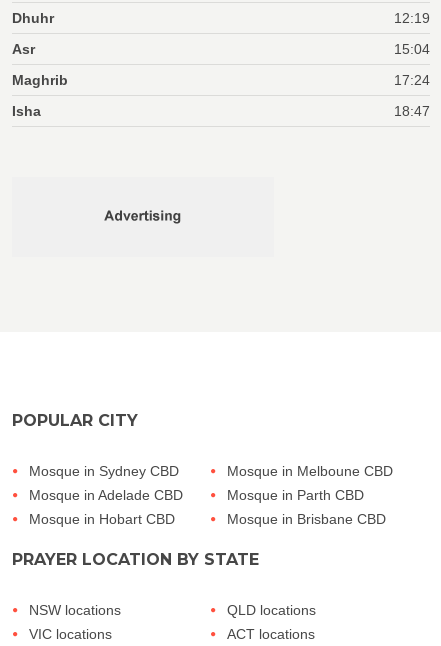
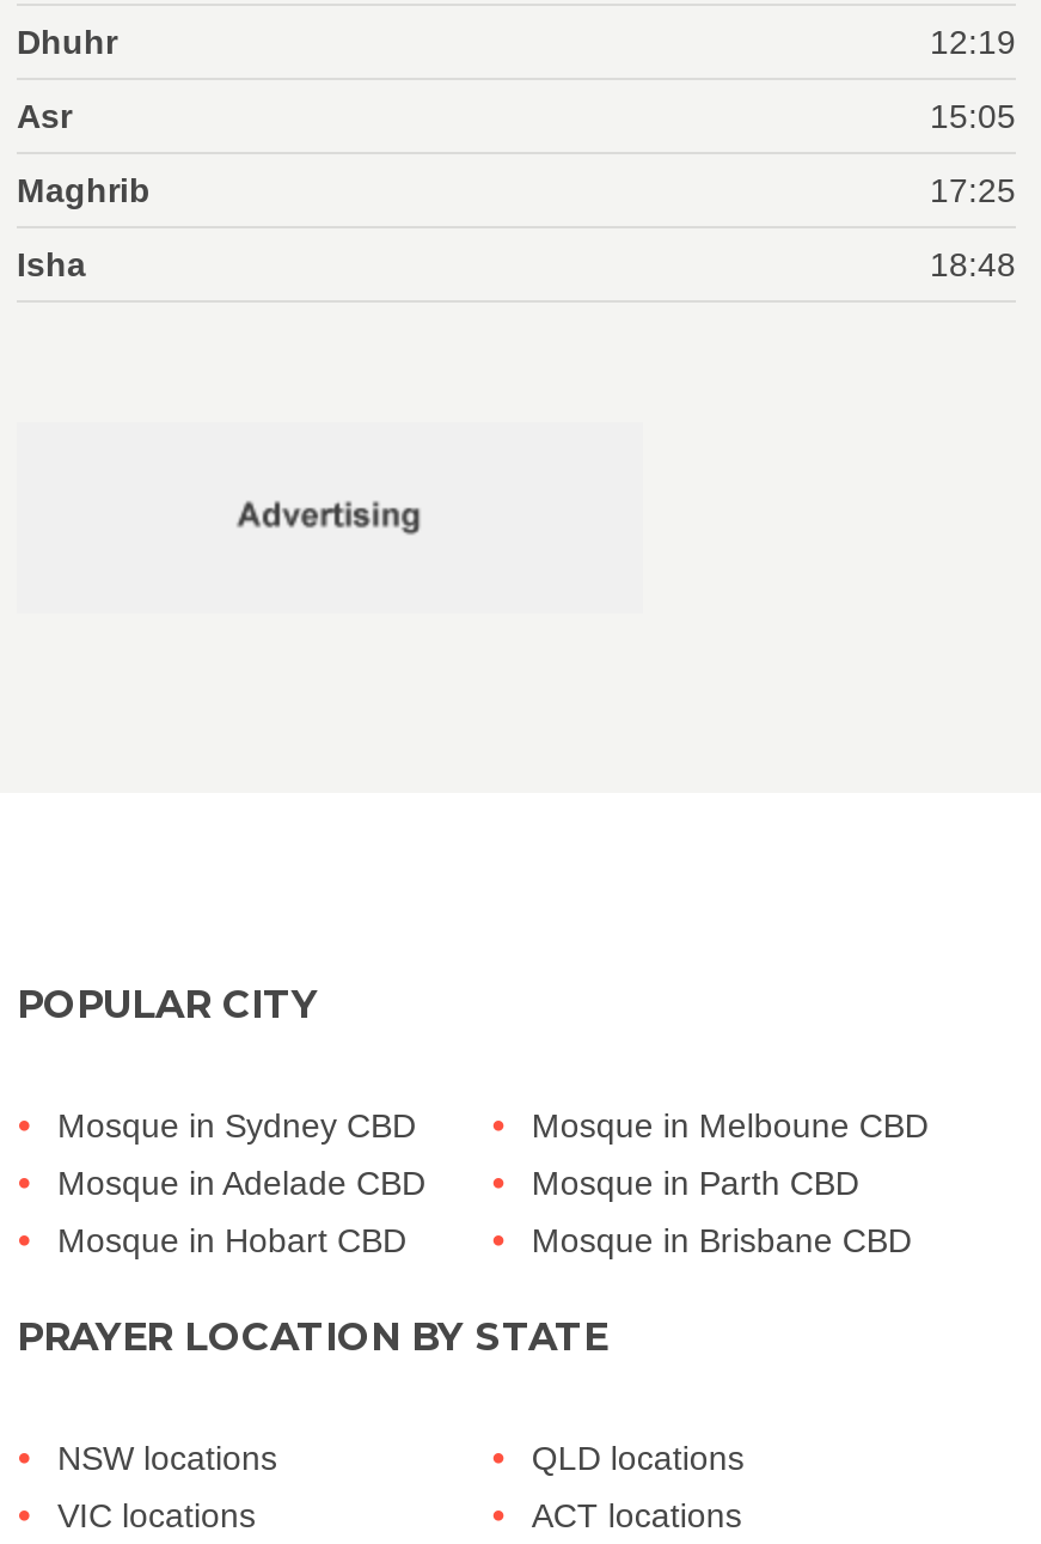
[394,41,430,57] 15:04 -> [930,97,1016,135] 15:05
[394,72,430,88] 17:24 -> [930,171,1016,209] 17:25
[394,103,430,119] 18:47 -> [930,245,1016,283] 18:48

